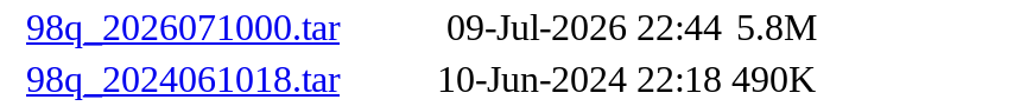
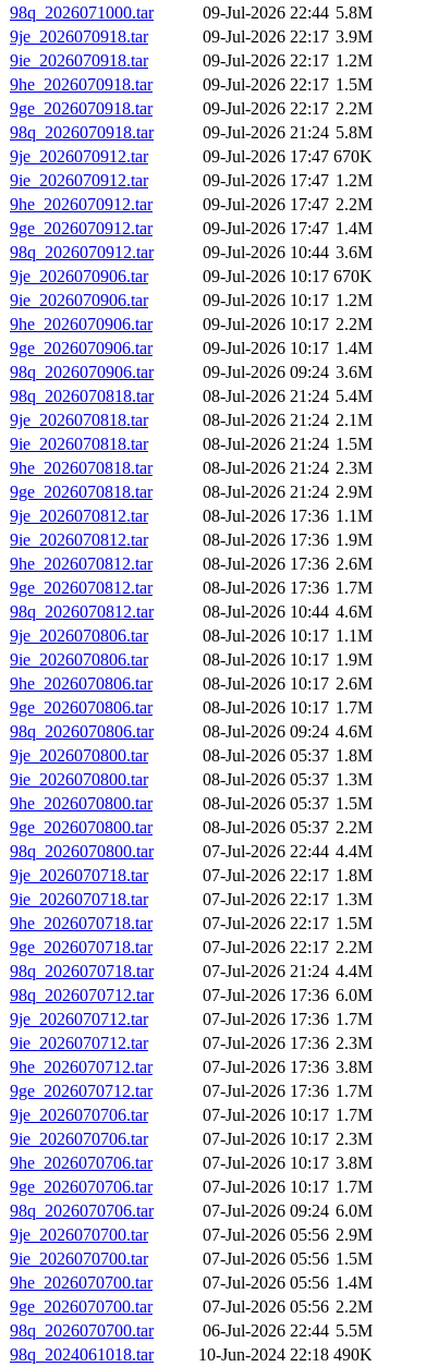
none -> [10,28,373,1340] 9je_2026070918.tar | 09-Jul-2026 22:17 3.9M | 9ie_2026070918.tar | 09-Jul-2026 22:17 1.2M | 9he_2026070918.tar | 09-Jul-2026 22:17 1.5M | 9ge_2026070918.tar | 09-Jul-2026 22:17 2.2M | 98q_2026070918.tar | 09-Jul-2026 21:24 5.8M | 9je_2026070912.tar | 09-Jul-2026 17:47 670K | 9ie_2026070912.tar | 09-Jul-2026 17:47 1.2M | 9he_2026070912.tar | 09-Jul-2026 17:47 2.2M | 9ge_2026070912.tar | 09-Jul-2026 17:47 1.4M | 98q_2026070912.tar | 09-Jul-2026 10:44 3.6M | 9je_2026070906.tar | 09-Jul-2026 10:17 670K | 9ie_2026070906.tar | 09-Jul-2026 10:17 1.2M | 9he_2026070906.tar | 09-Jul-2026 10:17 2.2M | 9ge_2026070906.tar | 09-Jul-2026 10:17 1.4M | 98q_2026070906.tar | 09-Jul-2026 09:24 3.6M | 98q_2026070818.tar | 08-Jul-2026 21:24 5.4M | 9je_2026070818.tar | 08-Jul-2026 21:24 2.1M | 9ie_2026070818.tar | 08-Jul-2026 21:24 1.5M | 9he_2026070818.tar | 08-Jul-2026 21:24 2.3M | 9ge_2026070818.tar | 08-Jul-2026 21:24 2.9M | 9je_2026070812.tar | 08-Jul-2026 17:36 1.1M | 9ie_2026070812.tar | 08-Jul-2026 17:36 1.9M | 9he_2026070812.tar | 08-Jul-2026 17:36 2.6M | 9ge_2026070812.tar | 08-Jul-2026 17:36 1.7M | 98q_2026070812.tar | 08-Jul-2026 10:44 4.6M | 9je_2026070806.tar | 08-Jul-2026 10:17 1.1M | 9ie_2026070806.tar | 08-Jul-2026 10:17 1.9M | 9he_2026070806.tar | 08-Jul-2026 10:17 2.6M | 9ge_2026070806.tar | 08-Jul-2026 10:17 1.7M | 98q_2026070806.tar | 08-Jul-2026 09:24 4.6M | 9je_2026070800.tar | 08-Jul-2026 05:37 1.8M | 9ie_2026070800.tar | 08-Jul-2026 05:37 1.3M | 9he_2026070800.tar | 08-Jul-2026 05:37 1.5M | 9ge_2026070800.tar | 08-Jul-2026 05:37 2.2M | 98q_2026070800.tar | 07-Jul-2026 22:44 4.4M | 9je_2026070718.tar | 07-Jul-2026 22:17 1.8M | 9ie_2026070718.tar | 07-Jul-2026 22:17 1.3M | 9he_2026070718.tar | 07-Jul-2026 22:17 1.5M | 9ge_2026070718.tar | 07-Jul-2026 22:17 2.2M | 98q_2026070718.tar | 07-Jul-2026 21:24 4.4M | 98q_2026070712.tar | 07-Jul-2026 17:36 6.0M | 9je_2026070712.tar | 07-Jul-2026 17:36 1.7M | 9ie_2026070712.tar | 07-Jul-2026 17:36 2.3M | 9he_2026070712.tar | 07-Jul-2026 17:36 3.8M | 9ge_2026070712.tar | 07-Jul-2026 17:36 1.7M | 9je_2026070706.tar | 07-Jul-2026 10:17 1.7M | 9ie_2026070706.tar | 07-Jul-2026 10:17 2.3M | 9he_2026070706.tar | 07-Jul-2026 10:17 3.8M | 9ge_2026070706.tar | 07-Jul-2026 10:17 1.7M | 98q_2026070706.tar | 07-Jul-2026 09:24 6.0M | 9je_2026070700.tar | 07-Jul-2026 05:56 2.9M | 9ie_2026070700.tar | 07-Jul-2026 05:56 1.5M | 9he_2026070700.tar | 07-Jul-2026 05:56 1.4M | 9ge_2026070700.tar | 07-Jul-2026 05:56 2.2M | 98q_2026070700.tar | 06-Jul-2026 22:44 5.5M

